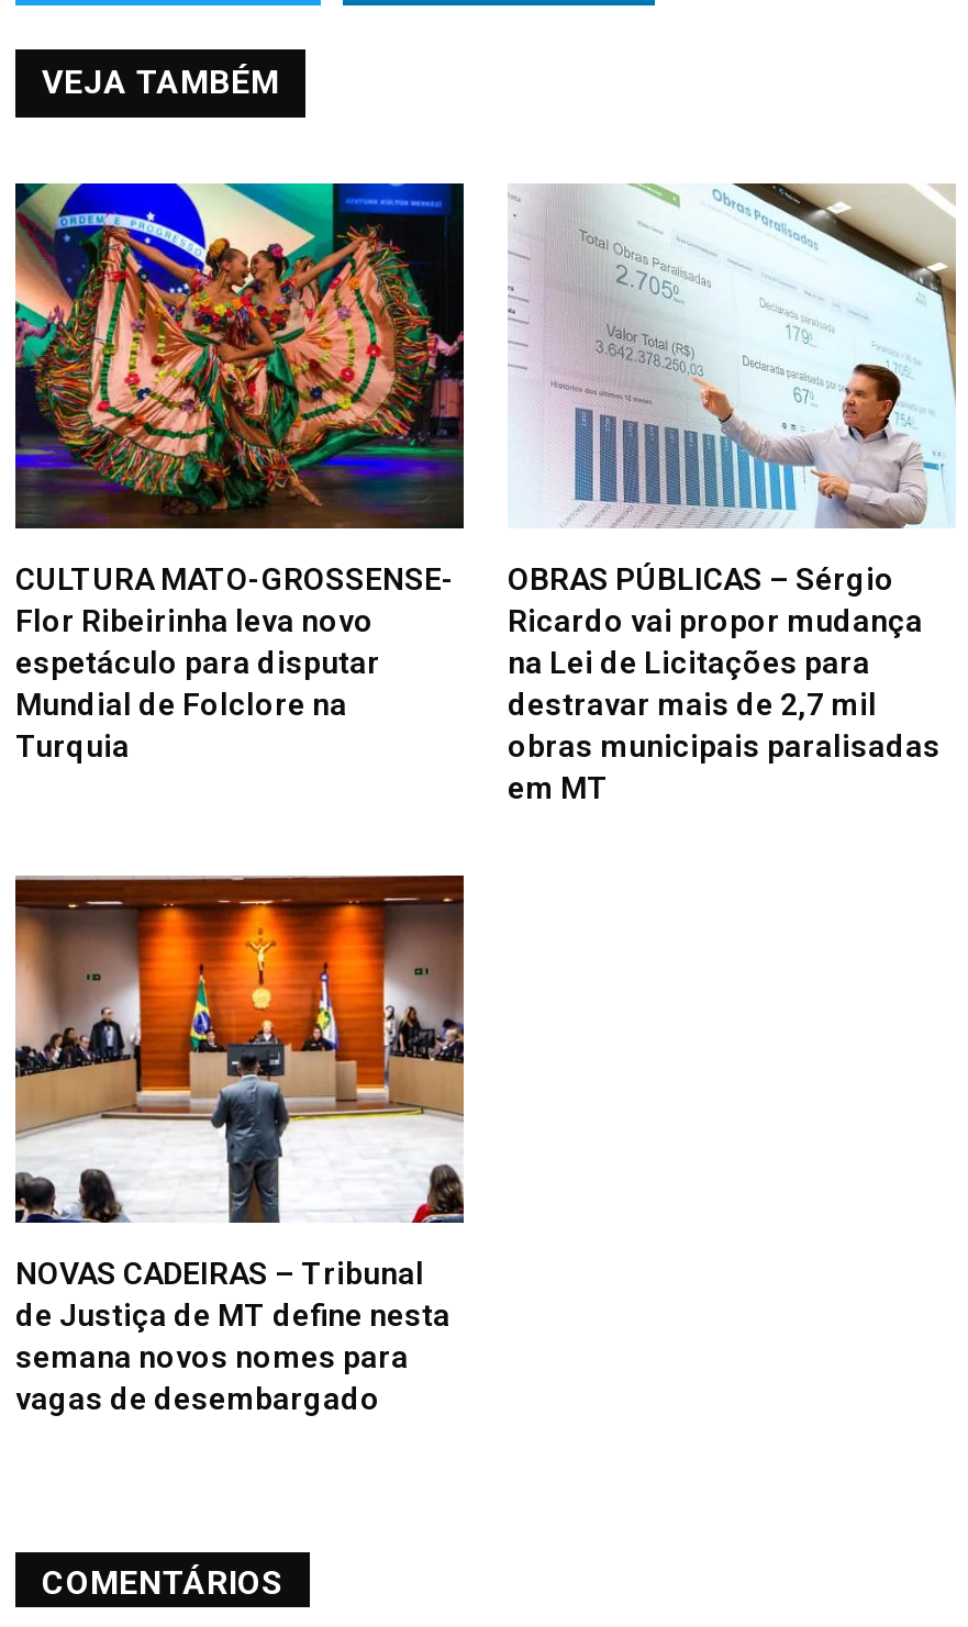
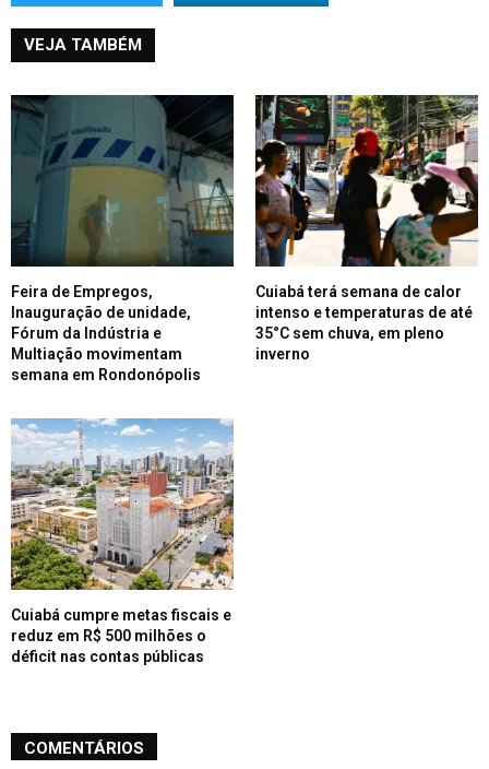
[13,180,464,530] [image] -> [10,94,234,233] [image]
[508,182,956,806] [image] | OBRAS PÚBLICAS – Sérgio | Ricardo vai propor mudança | na Lei de Licitações para | destravar mais de 2,7 mil | obras municipais paralisadas | em MT -> [254,94,479,363] [image] | Cuiabá terá semana de calor | intenso e temperaturas de até | 35°C sem chuva, em pleno | inverno
[15,562,455,764] CULTURA MATO-GROSSENSE- | Flor Ribeirinha leva novo | espetáculo para disputar | Mundial de Folclore na | Turquia -> [11,283,201,383] Feira de Empregos, | Inauguração de unidade, | Fórum da Indústria e | Multiação movimentam | semana em Rondonópolis
[13,872,466,1415] [image] | NOVAS CADEIRAS – Tribunal | de Justiça de MT define nesta | semana novos nomes para | vagas de desembargado -> [10,417,235,665] [image] | Cuiabá cumpre metas fiscais e | reduz em R$ 500 milhões o | déficit nas contas públicas

